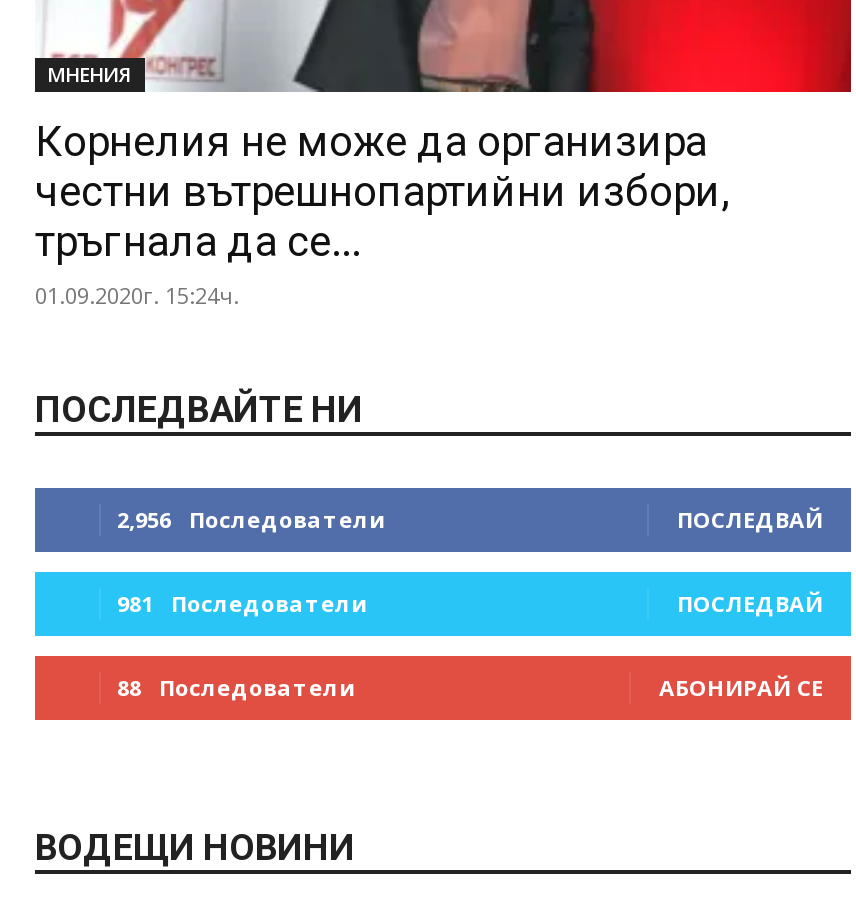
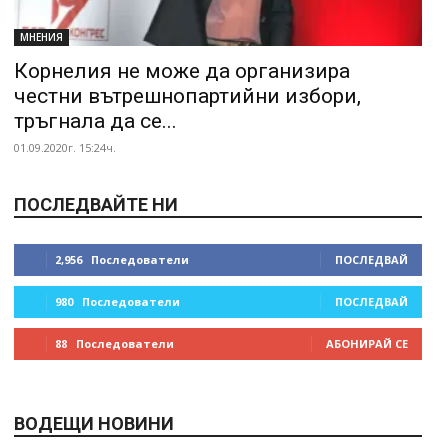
[117,589,367,619] 981 Последователи -> [55,294,180,309] 980 Последователи

